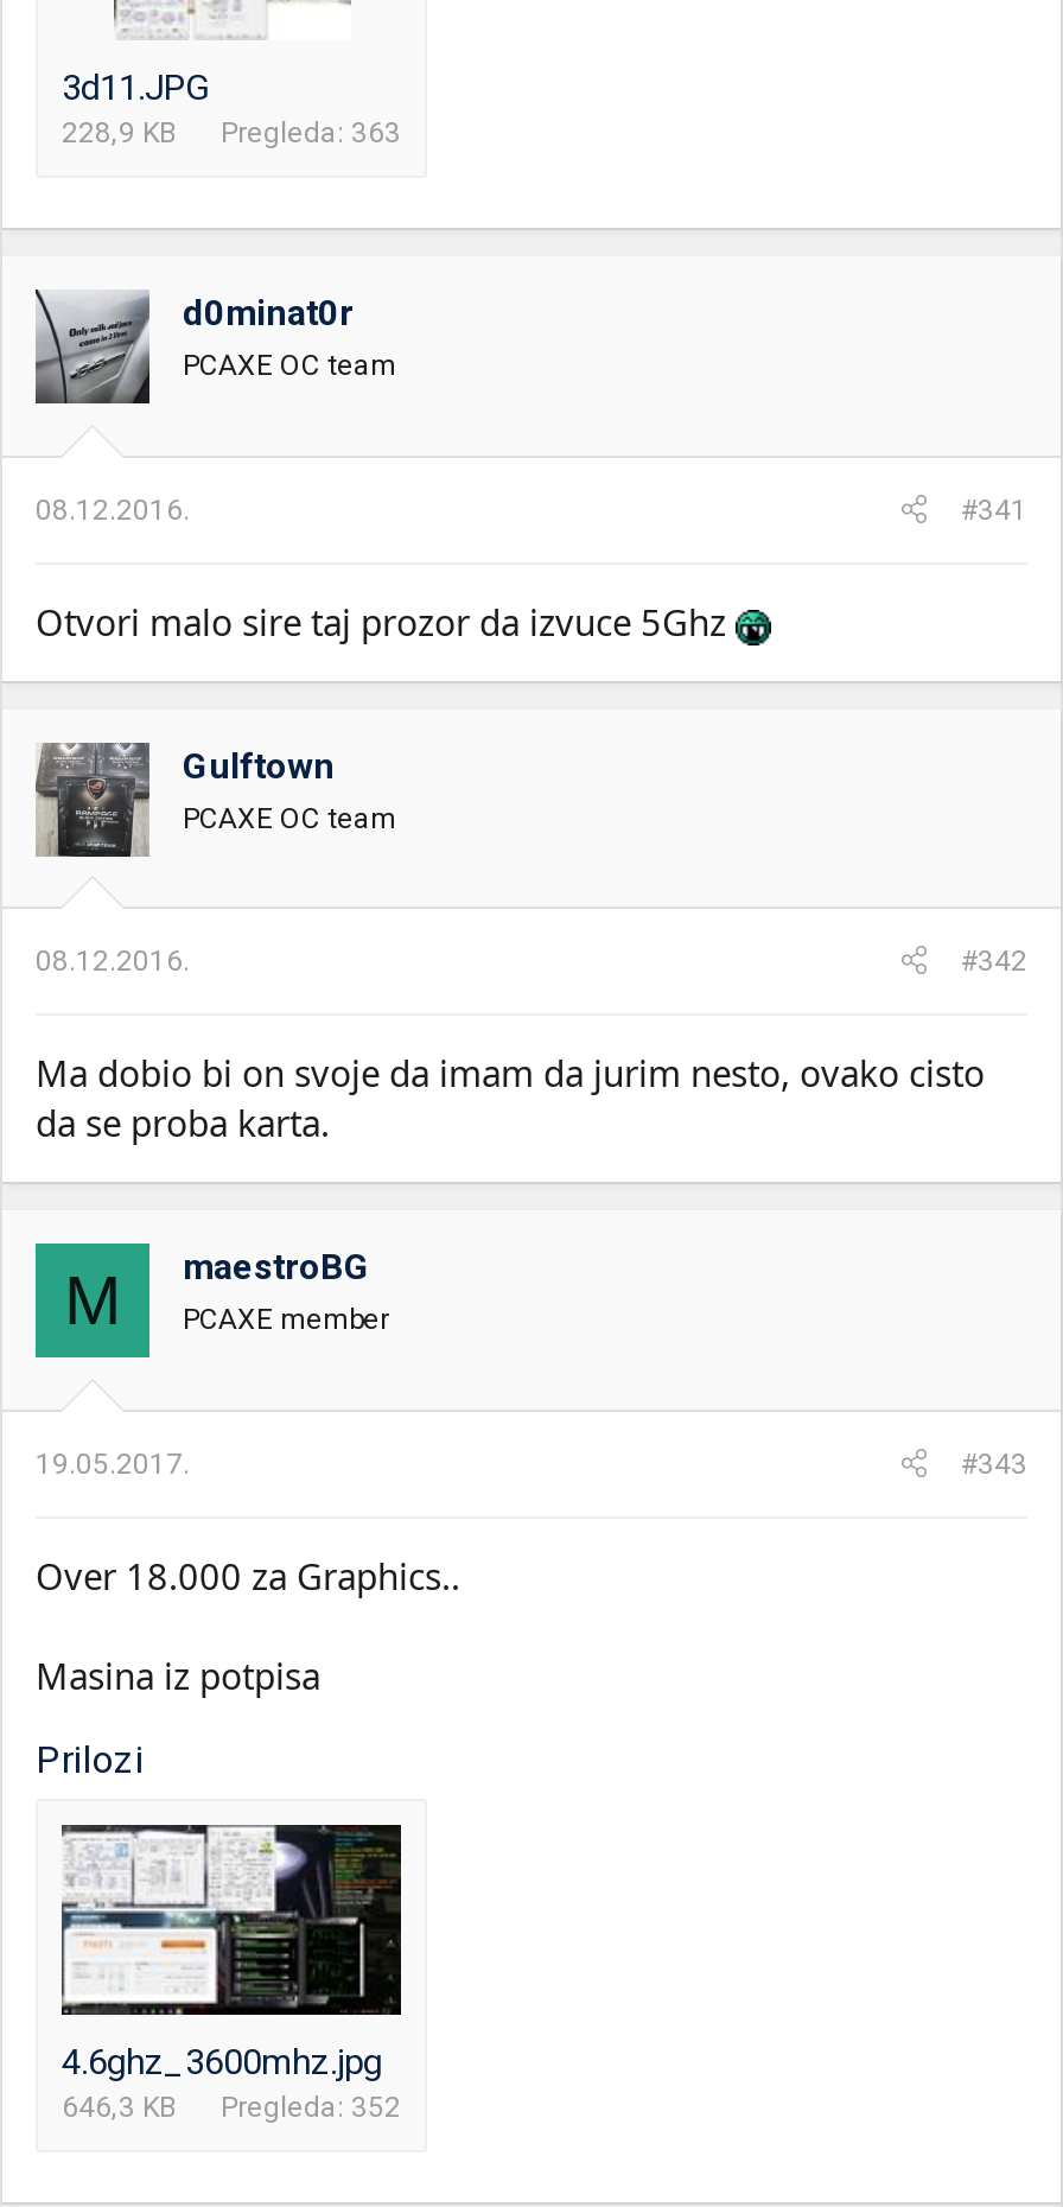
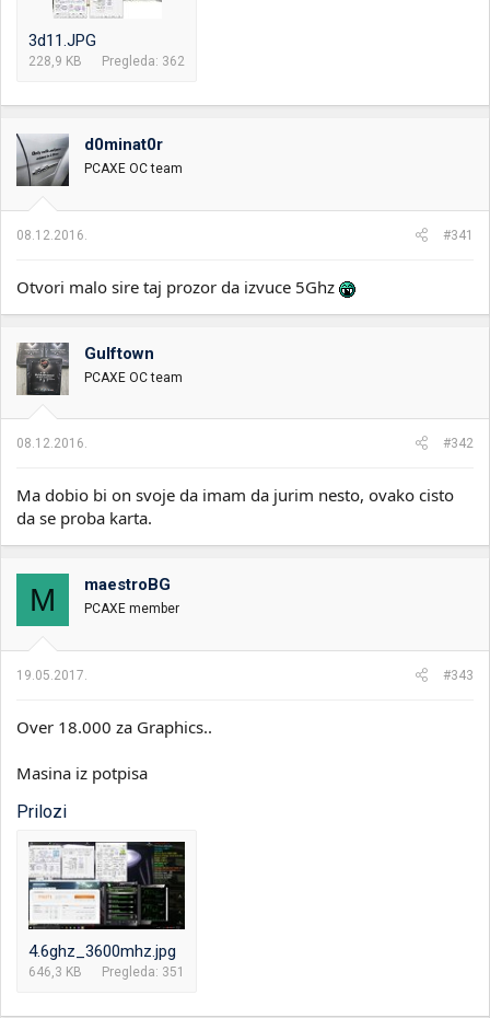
[62,116,401,149] 228,9 KB Pregleda: 363 -> [28,53,185,69] 228,9 KB Pregleda: 362
[62,2090,401,2123] 646,3 KB Pregleda: 352 -> [28,964,185,979] 646,3 KB Pregleda: 351

